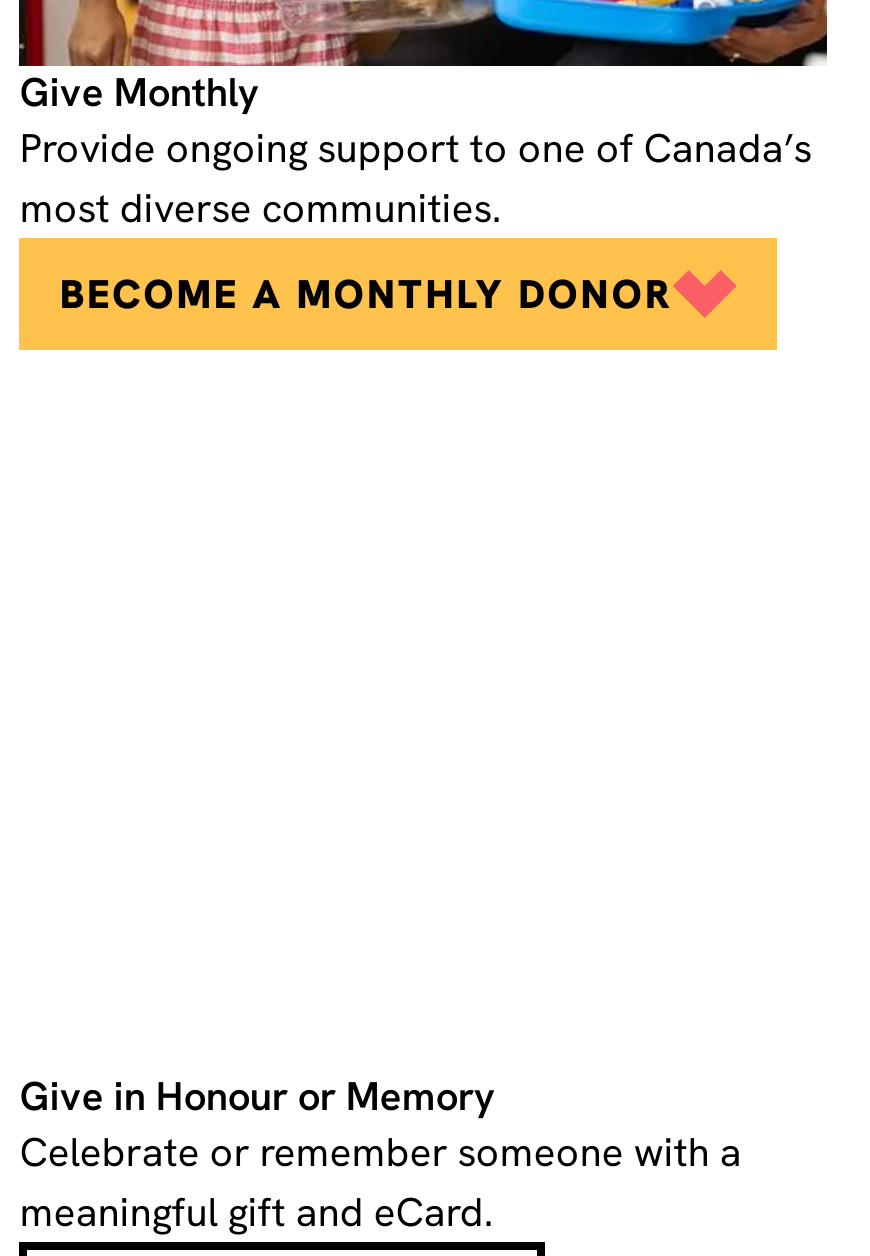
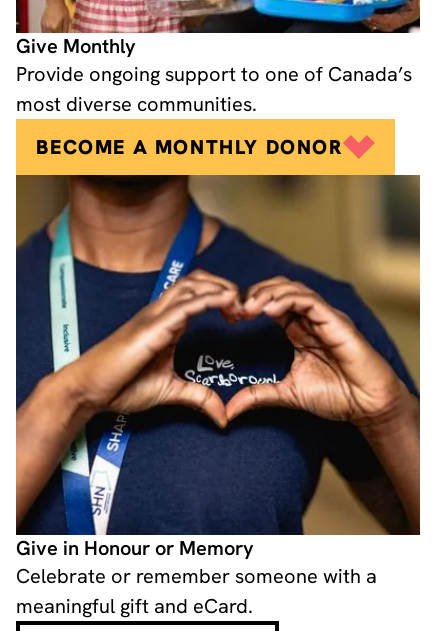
none -> [15,174,421,536] [image]

